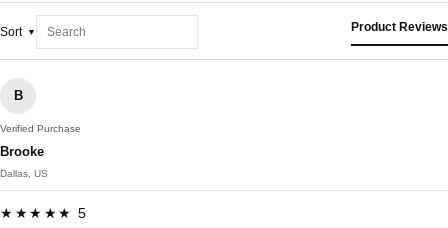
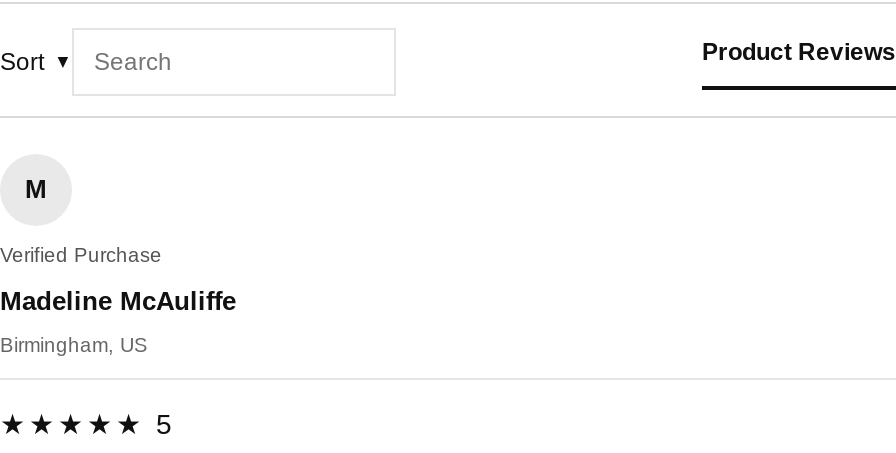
[13,88,22,103] B -> [25,174,47,204] M
[0,144,44,159] Brooke -> [0,286,236,316] Madeline McAuliffe
[0,168,48,179] Dallas, US -> [0,334,148,356] Birmingham, US

